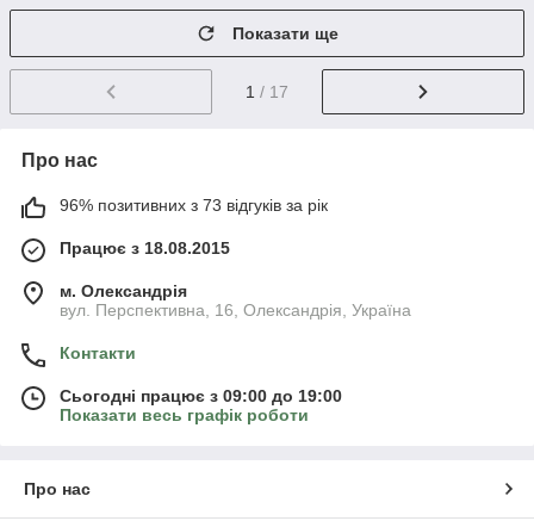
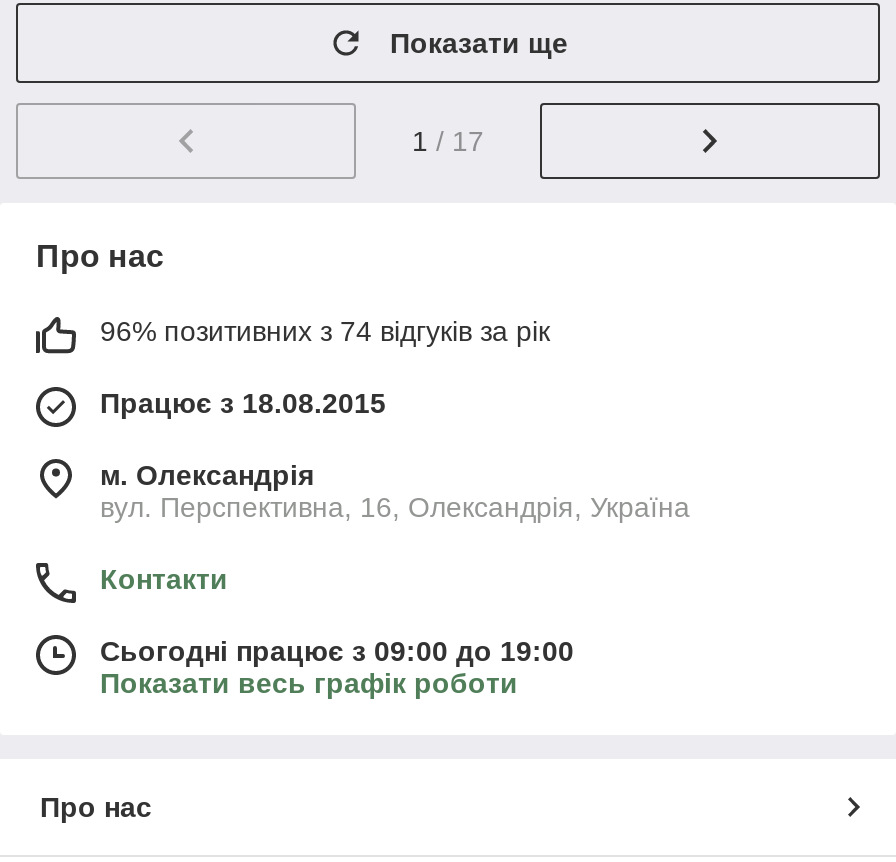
[60,196,328,215] 96% позитивних з 73 відгуків за рік -> [100,315,550,347] 96% позитивних з 74 відгуків за рік

